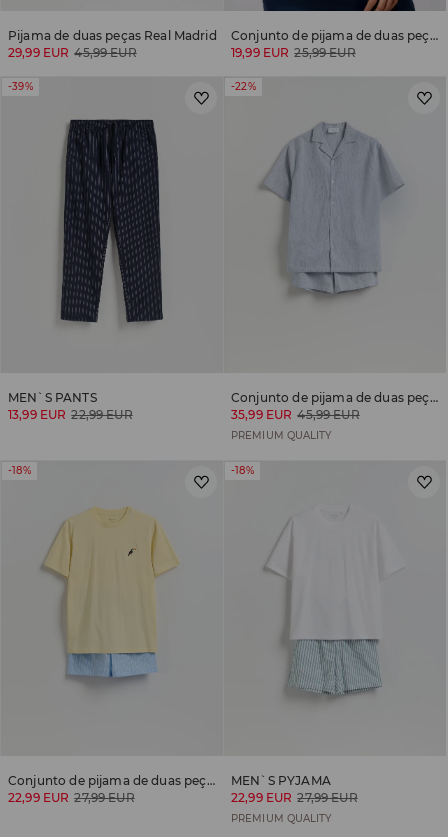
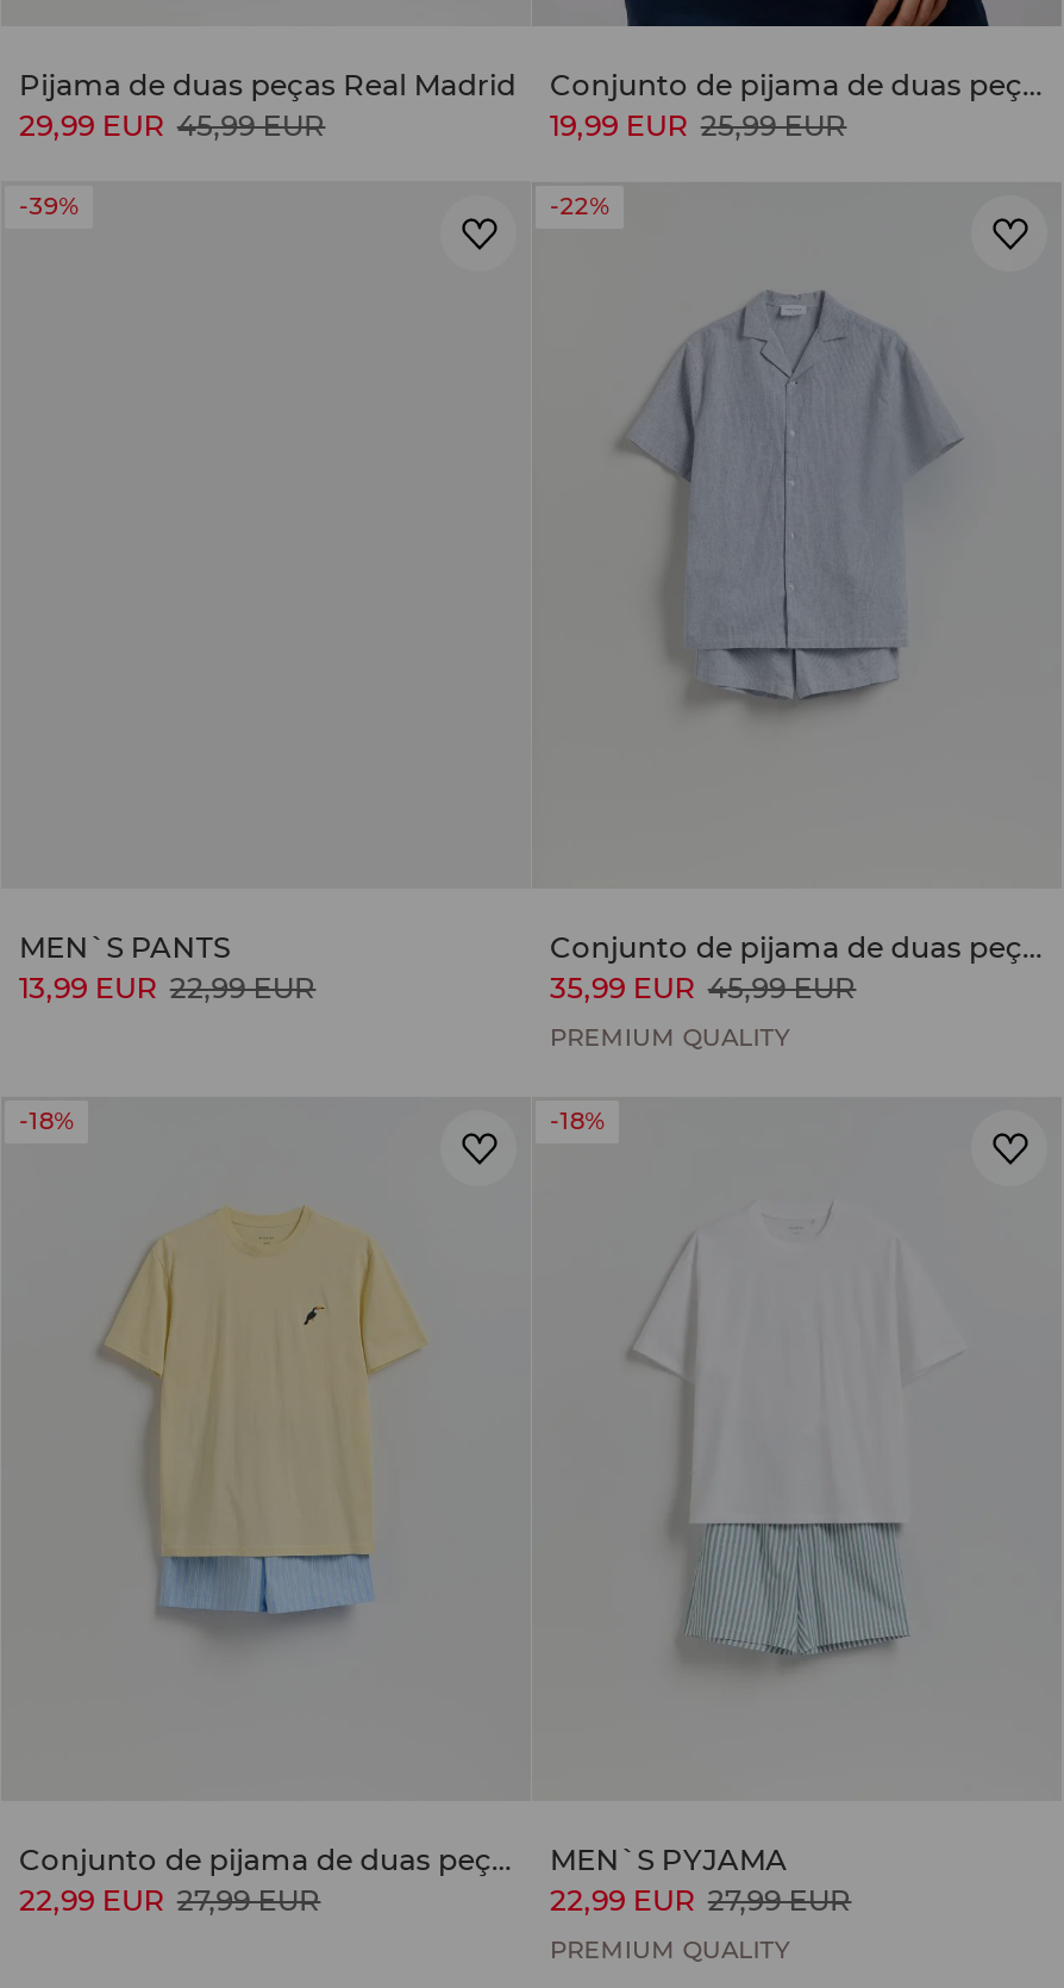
[55,118,164,330] [image] -> none

